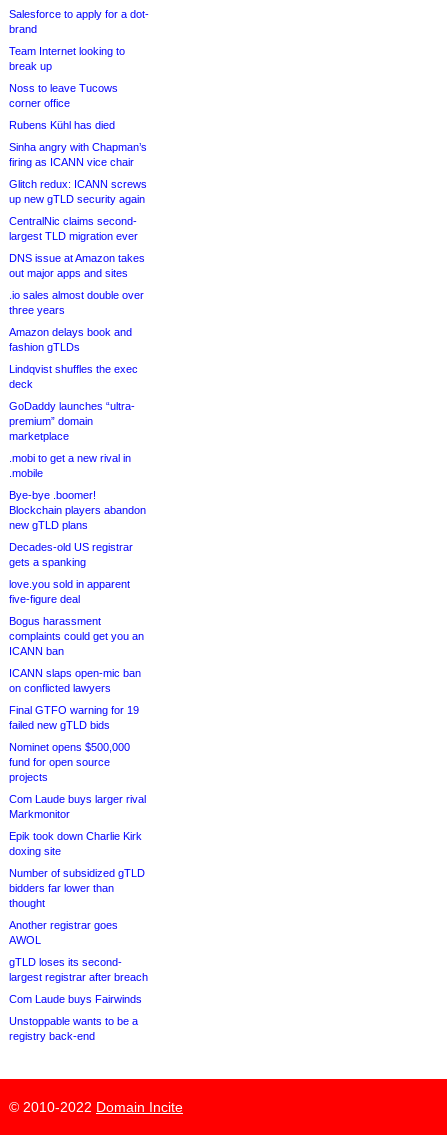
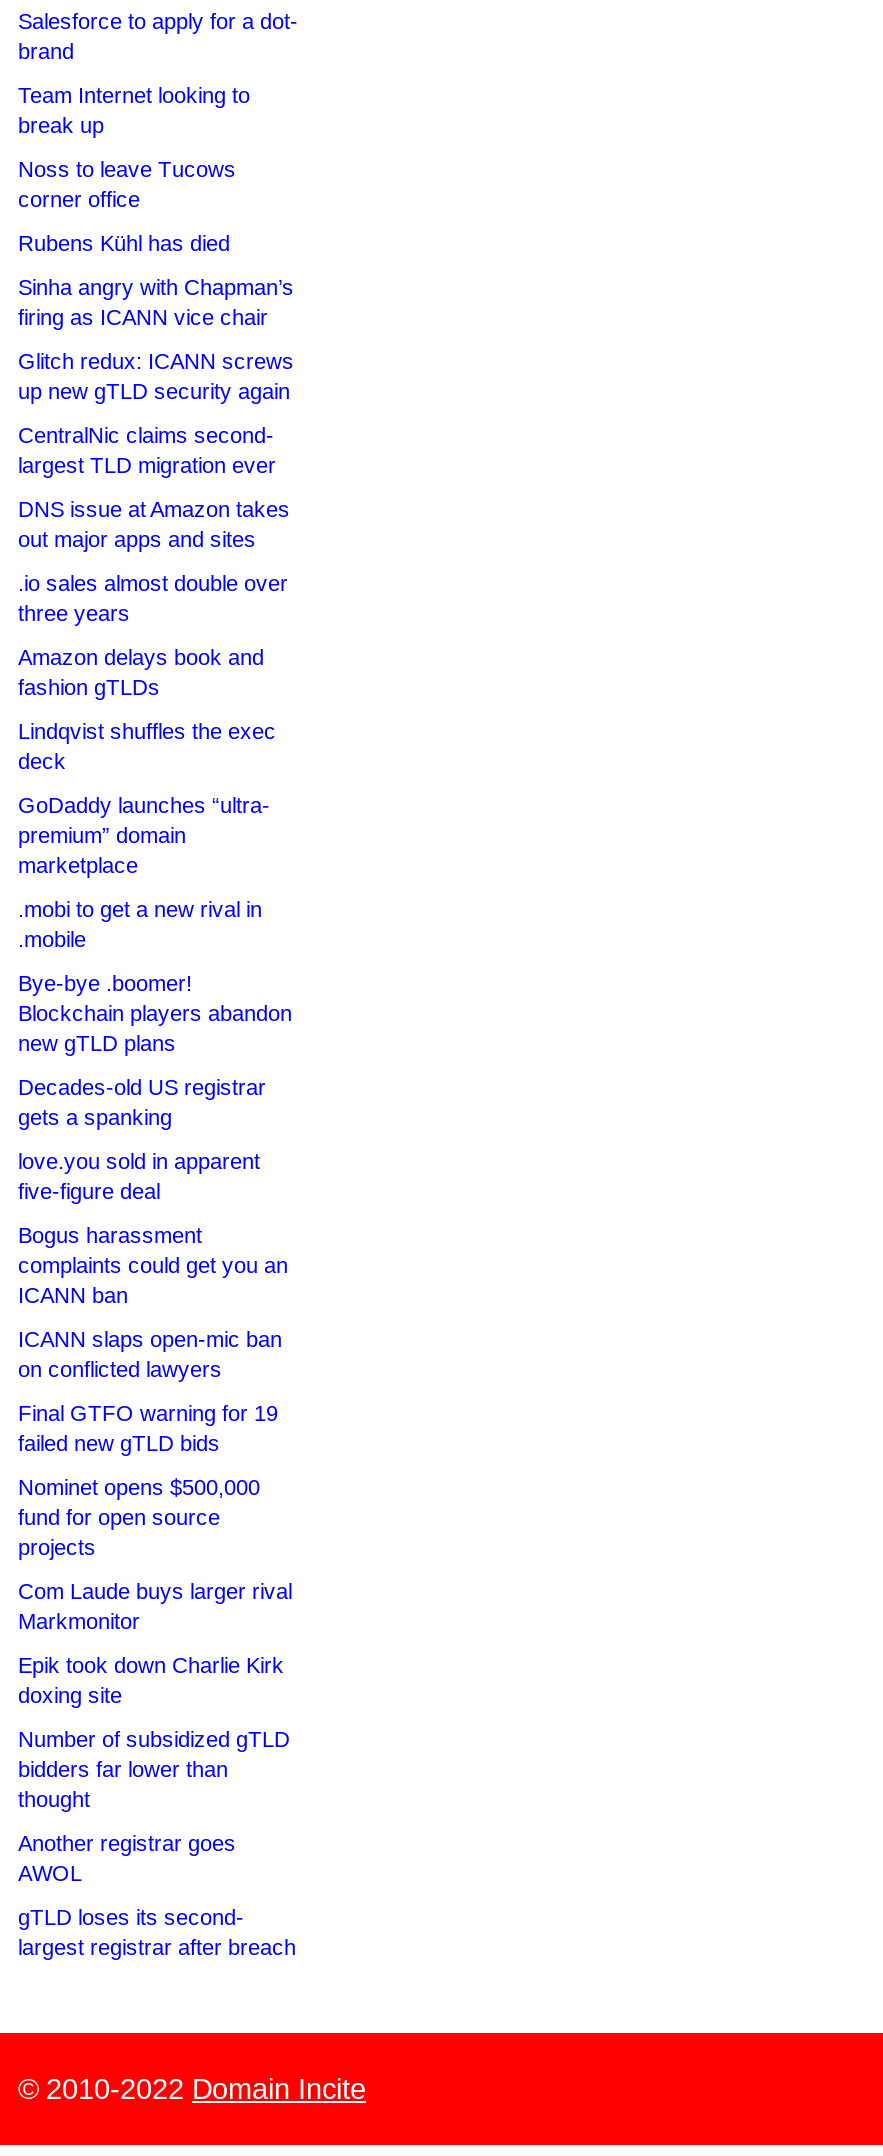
[9,993,142,1042] Com Laude buys Fairwinds | Unstoppable wants to be a | registry back-end -> none

